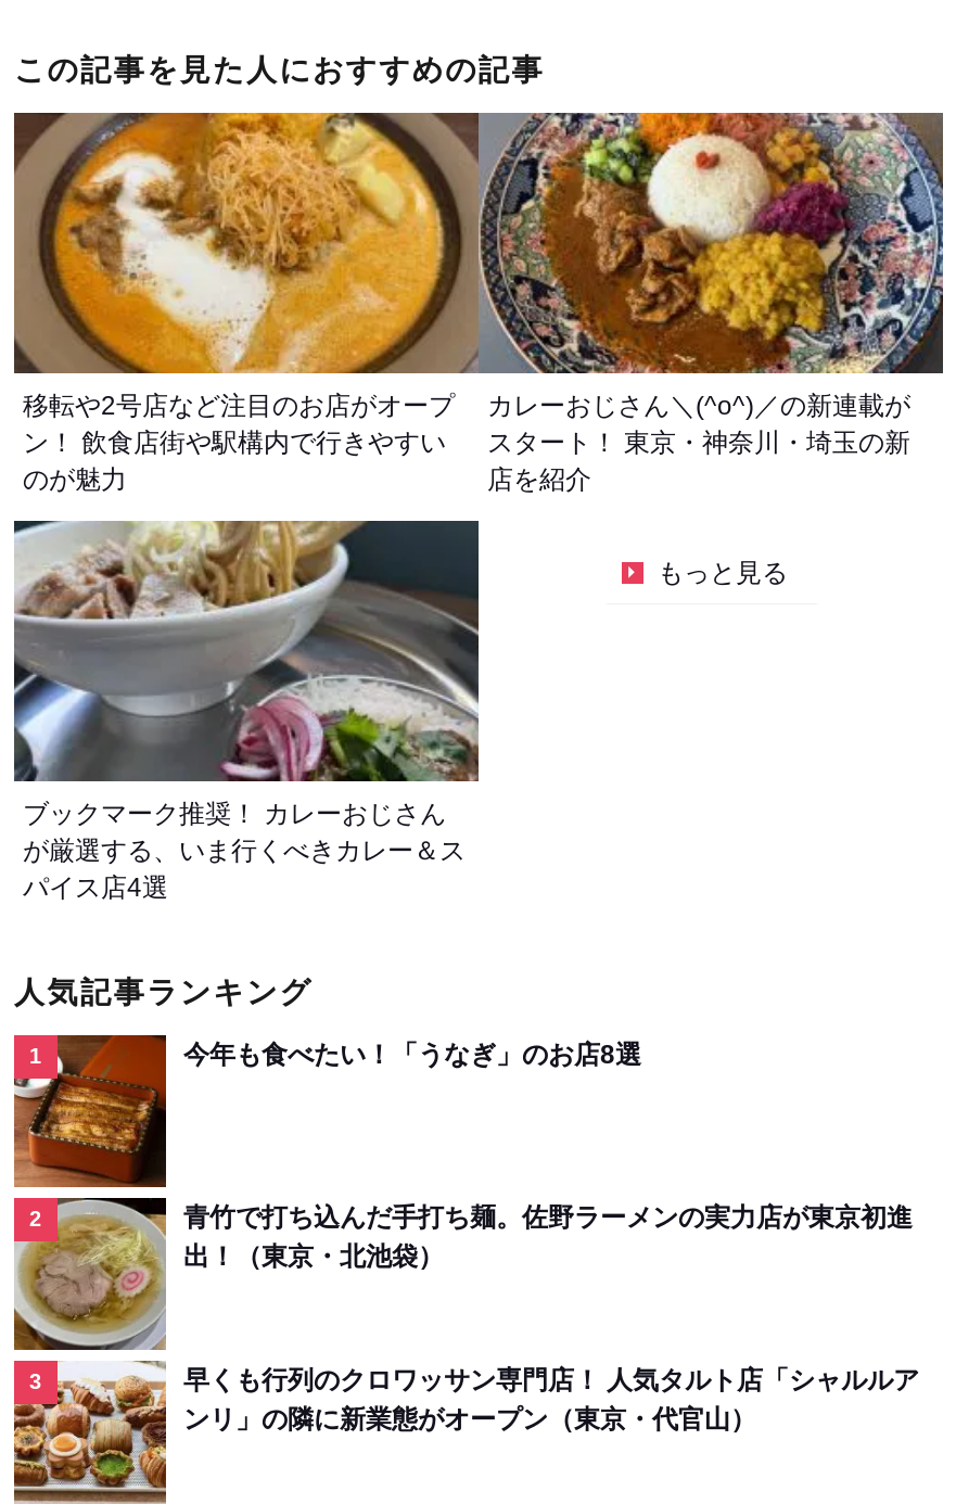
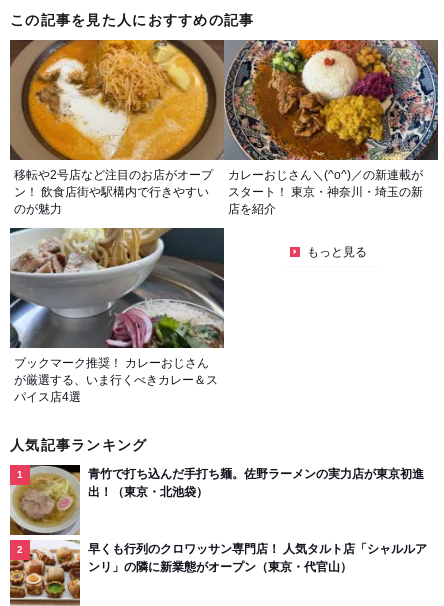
[14,1033,641,1189] [image] | 今年も食べたい！「うなぎ」のお店8選 -> none

